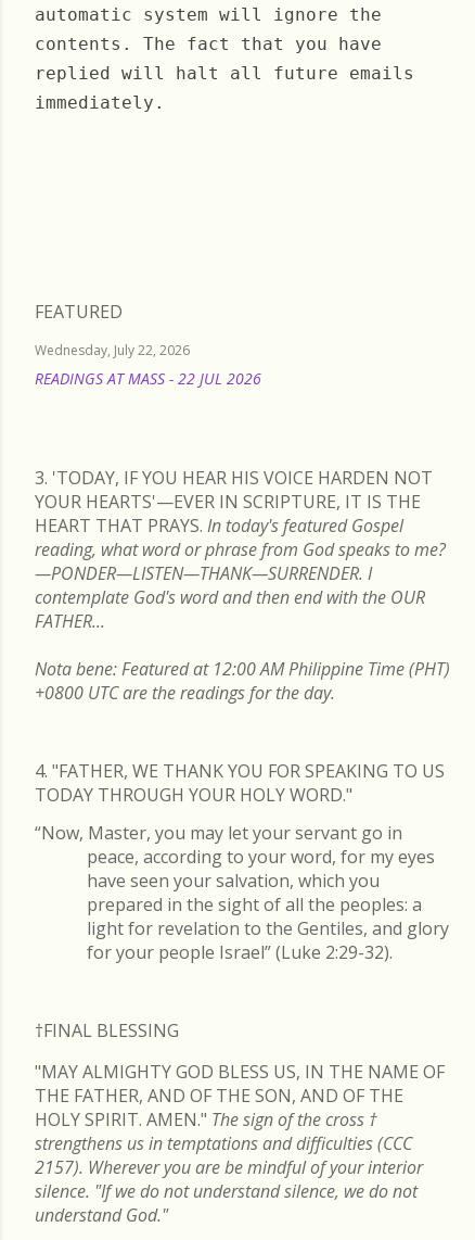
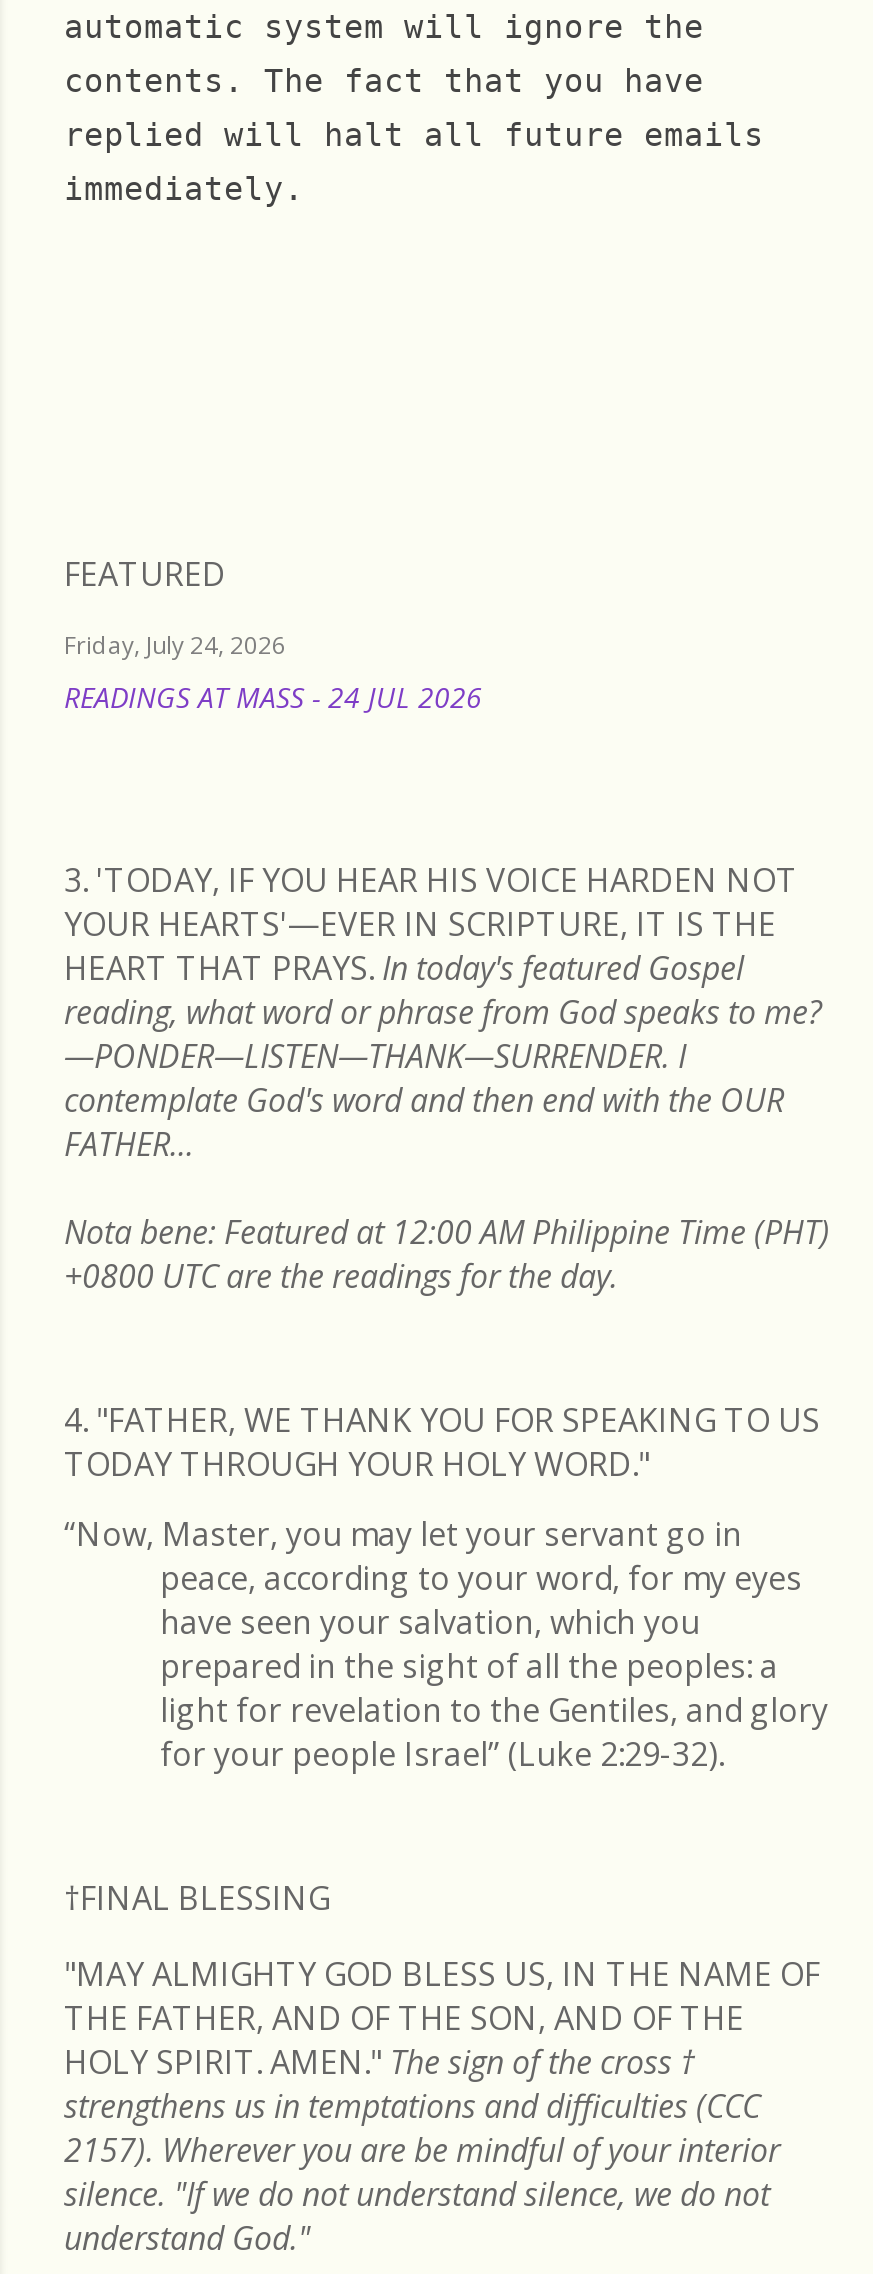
[35,341,190,360] Wednesday, July 22, 2026 -> [64,629,286,663] Friday, July 24, 2026
[35,369,261,389] READINGS AT MASS - 22 JUL 2026 -> [64,679,482,717] READINGS AT MASS - 24 JUL 2026

